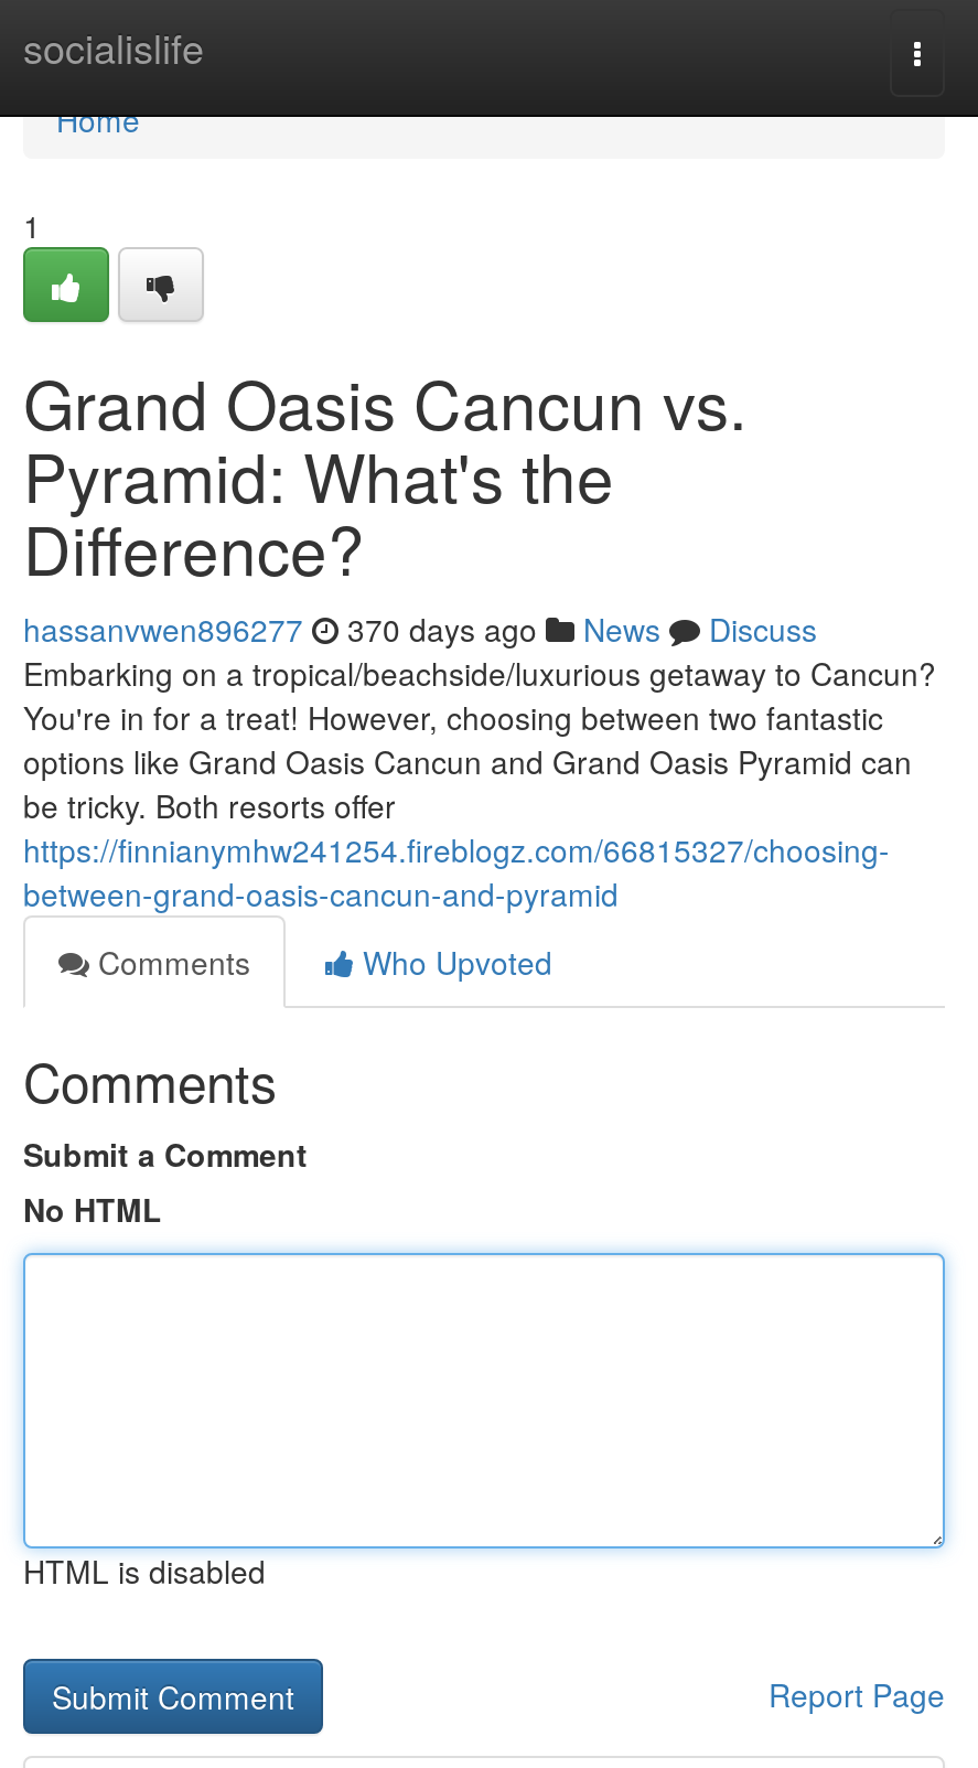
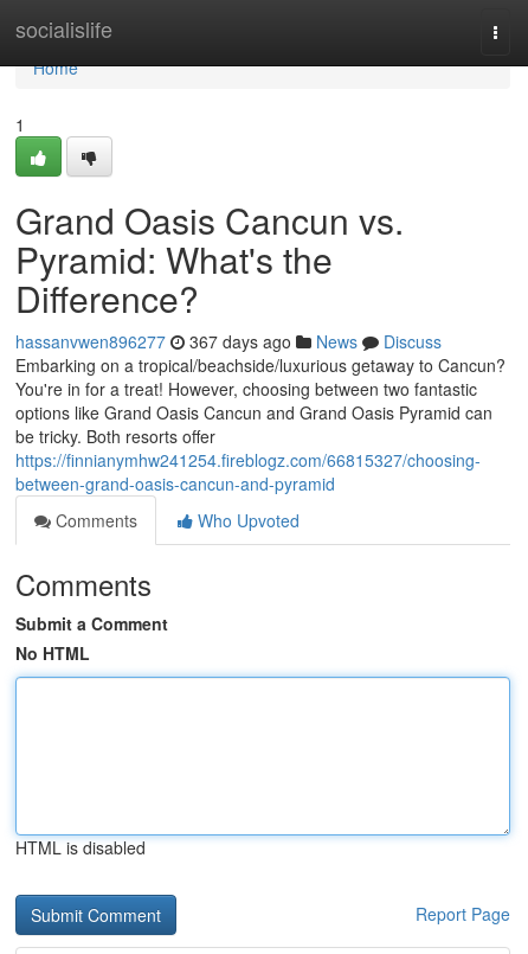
[23,607,817,651] hassanvwen896277 370 days ago News Discuss -> [15,329,442,353] hassanvwen896277 367 days ago News Discuss

